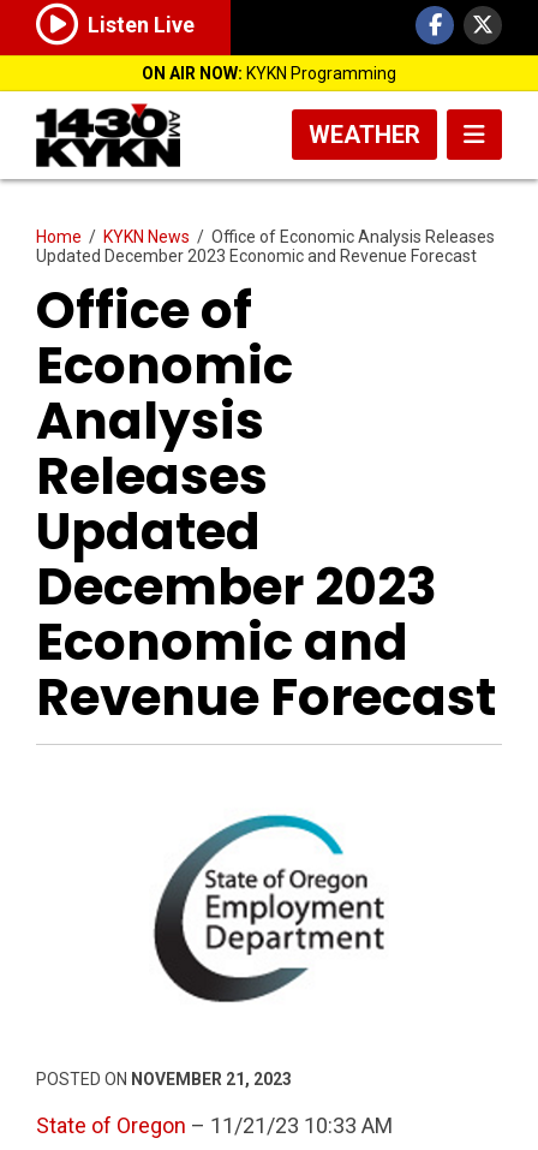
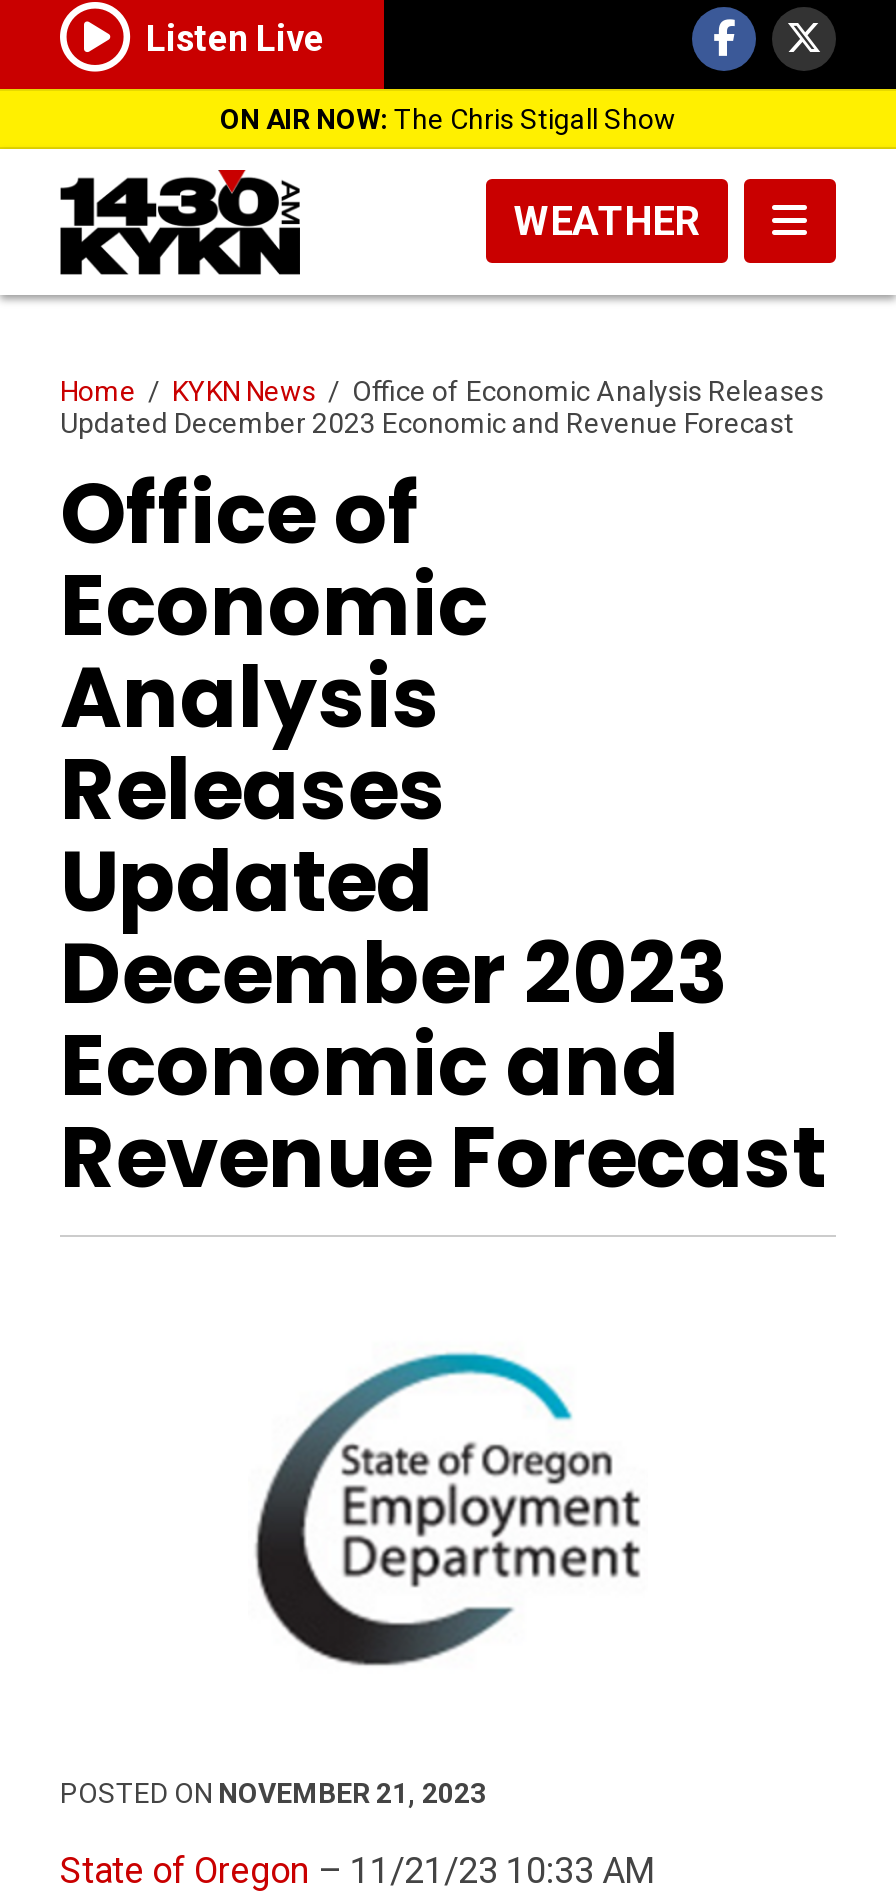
[142,64,396,83] ON AIR NOW: KYKN Programming -> [220,103,676,135] ON AIR NOW: The Chris Stigall Show

